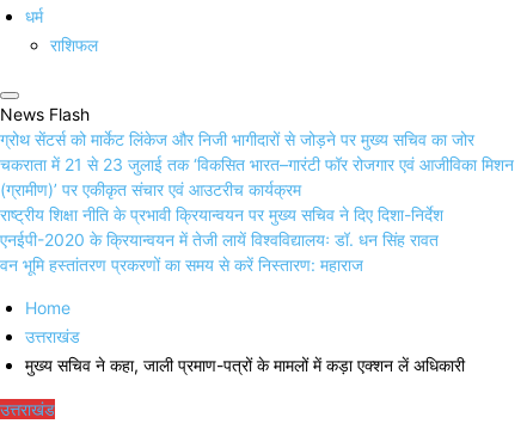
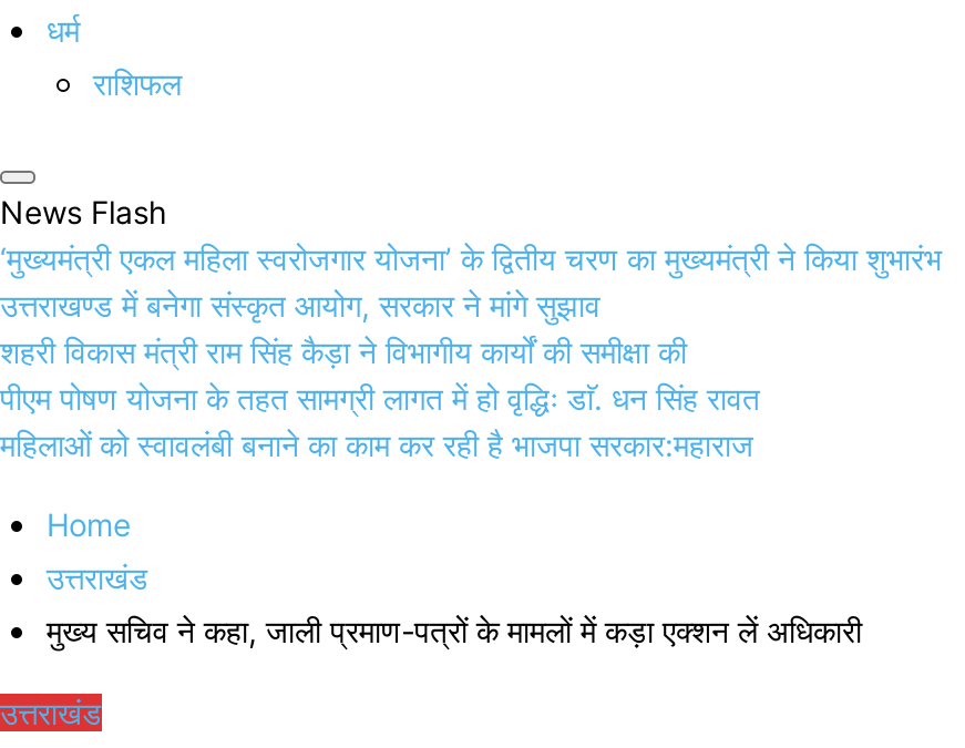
[0,129,514,275] ग्रोथ सेंटर्स को मार्केट लिंकेज और निजी भागीदारों से जोड़ने पर मुख्य सचिव का जोर | चकराता में 21 से 23 जुलाई तक ‘विकसित भारत–गारंटी फॉर रोजगार एवं आजीविका मिशन | (ग्रामीण)’ पर एकीकृत संचार एवं आउटरीच कार्यक्रम | राष्ट्रीय शिक्षा नीति के प्रभावी क्रियान्वयन पर मुख्य सचिव ने दिए दिशा-निर्देश | एनईपी-2020 के क्रियान्वयन में तेजी लायें विश्वविद्यालयः डॉ. धन सिंह रावत | वन भूमि हस्तांतरण प्रकरणों का समय से करें निस्तारण: महाराज -> [0,240,942,464] ‘मुख्यमंत्री एकल महिला स्वरोजगार योजना’ के द्वितीय चरण का मुख्यमंत्री ने किया शुभारंभ | उत्तराखण्ड में बनेगा संस्कृत आयोग, सरकार ने मांगे सुझाव | शहरी विकास मंत्री राम सिंह कैड़ा ने विभागीय कार्यों की समीक्षा की | पीएम पोषण योजना के तहत सामग्री लागत में हो वृद्धिः डाॅ. धन सिंह रावत | महिलाओं को स्वावलंबी बनाने का काम कर रही है भाजपा सरकार:महाराज

